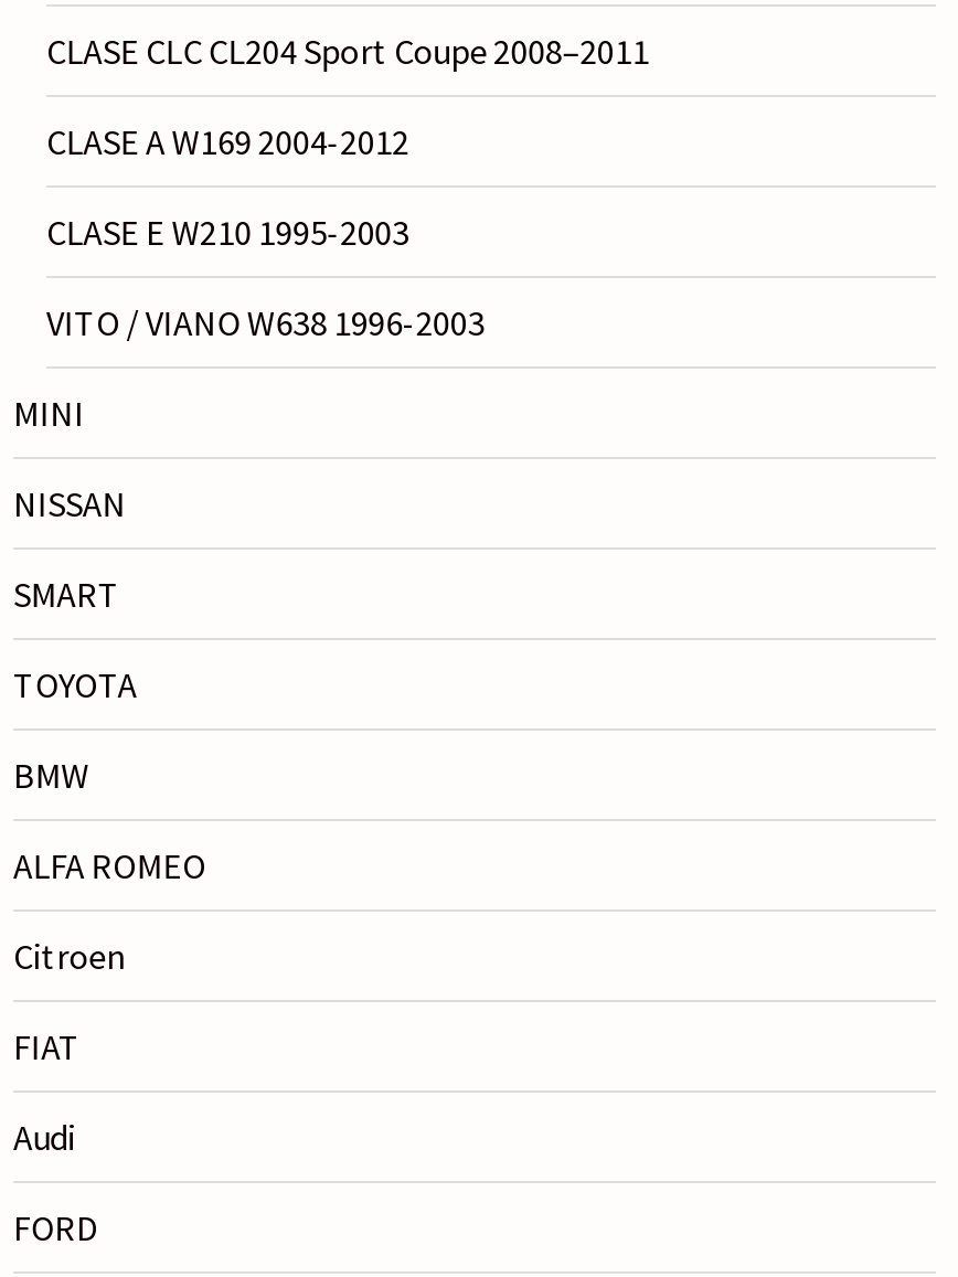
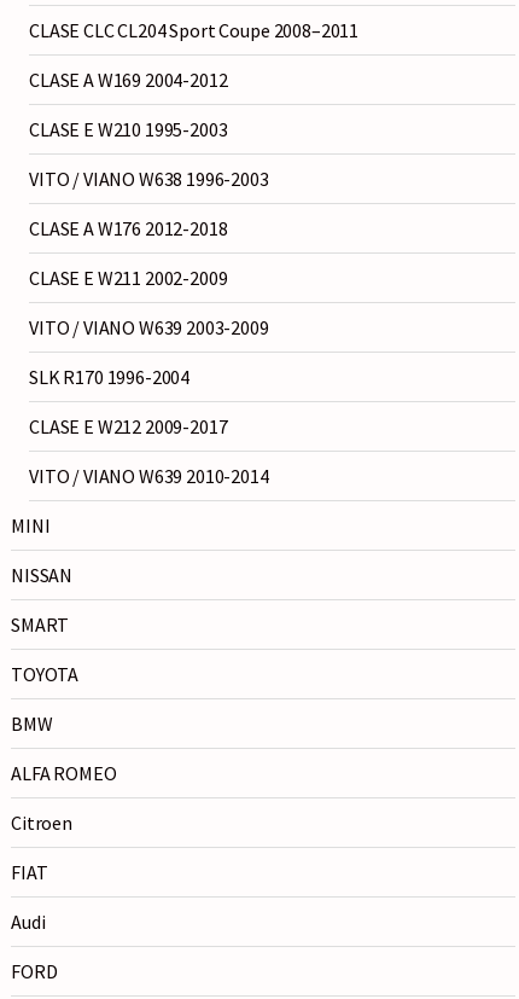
none -> [29,217,269,489] CLASE A W176 2012-2018 | CLASE E W211 2002-2009 | VITO / VIANO W639 2003-2009 | SLK R170 1996-2004 | CLASE E W212 2009-2017 | VITO / VIANO W639 2010-2014

